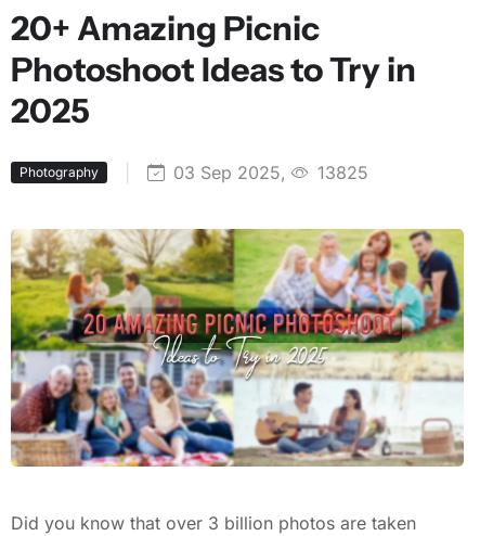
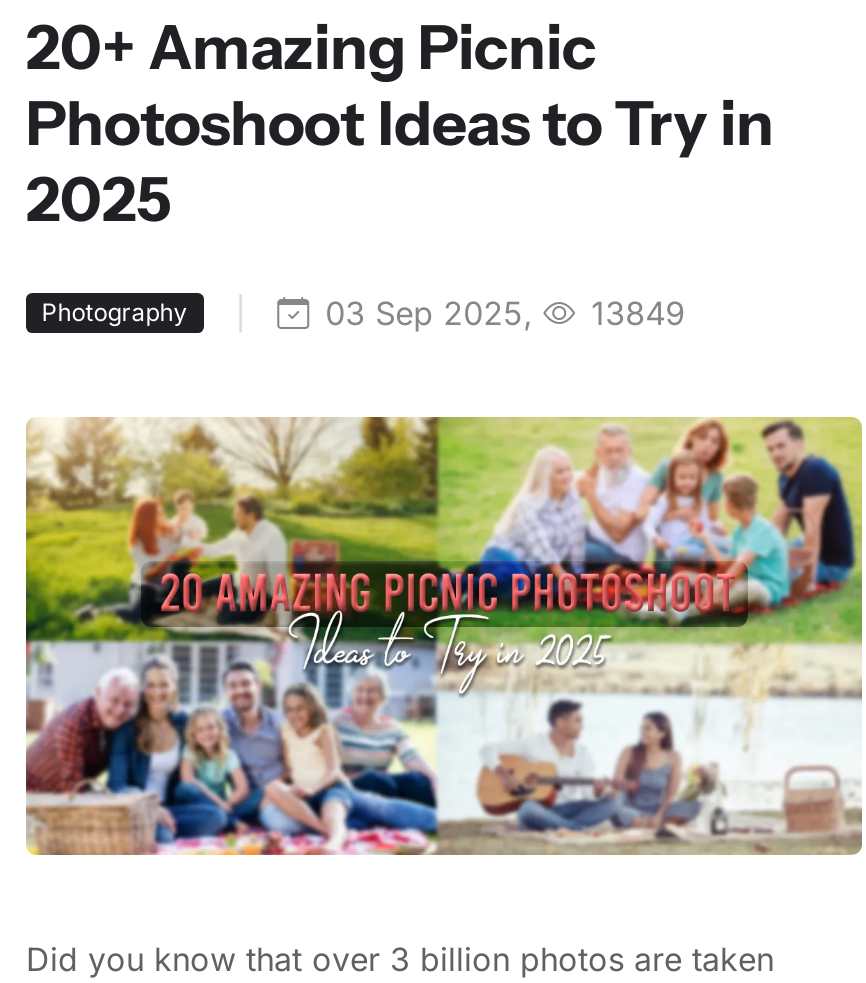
[317,161,368,183] 13825 -> [591,292,685,332] 13849

